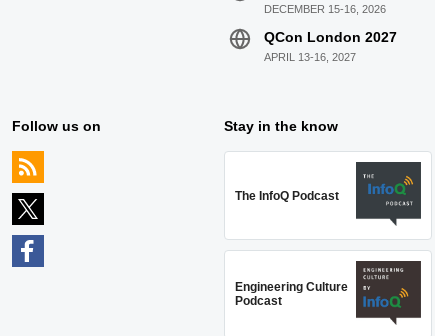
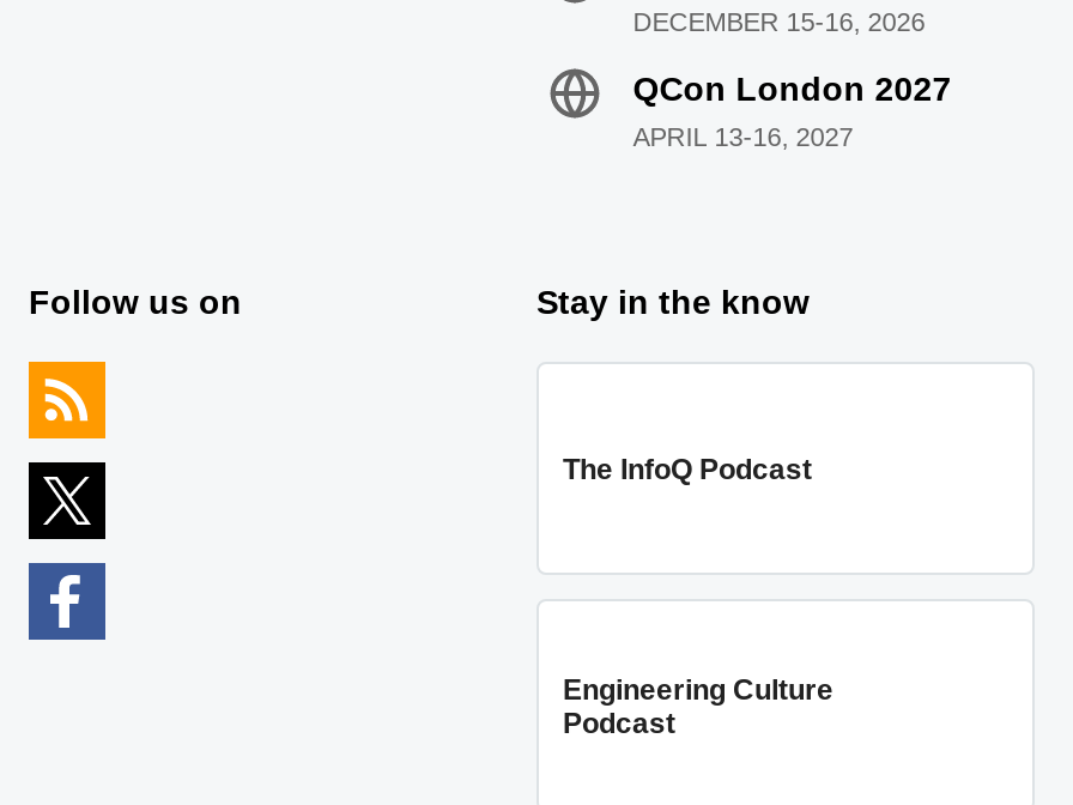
[355,161,422,226] [image] -> none
[355,260,422,325] [image] -> none

